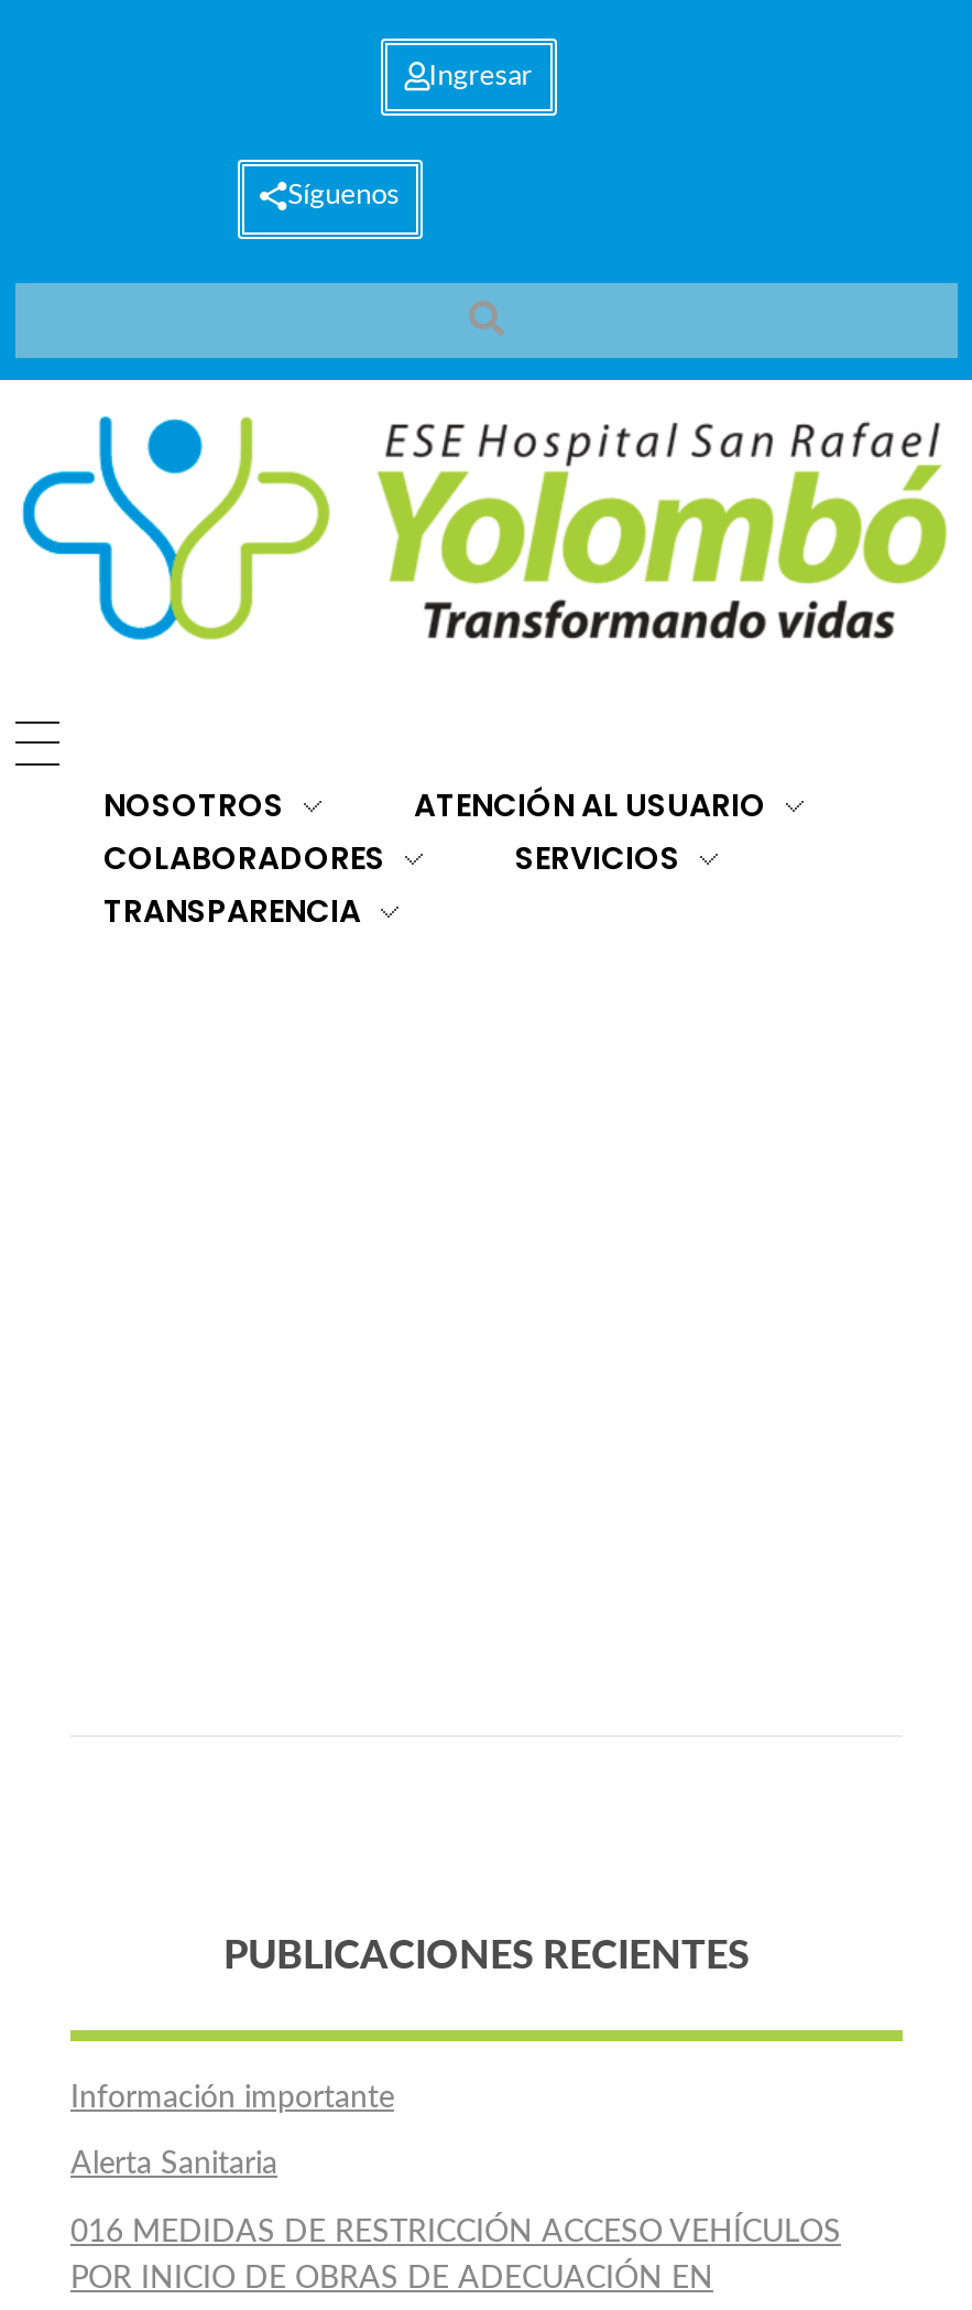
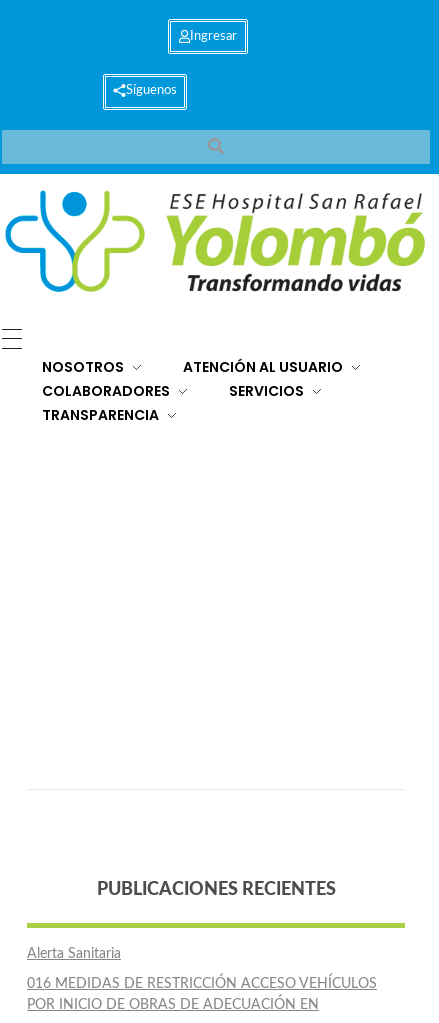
[70,2082,394,2113] Información importante -> none

